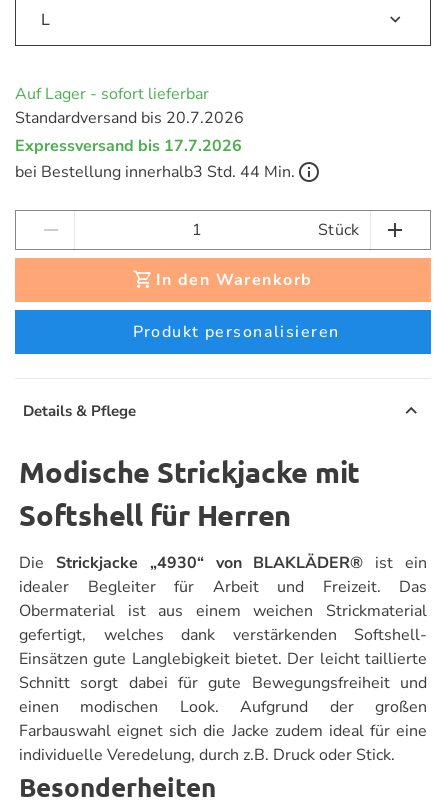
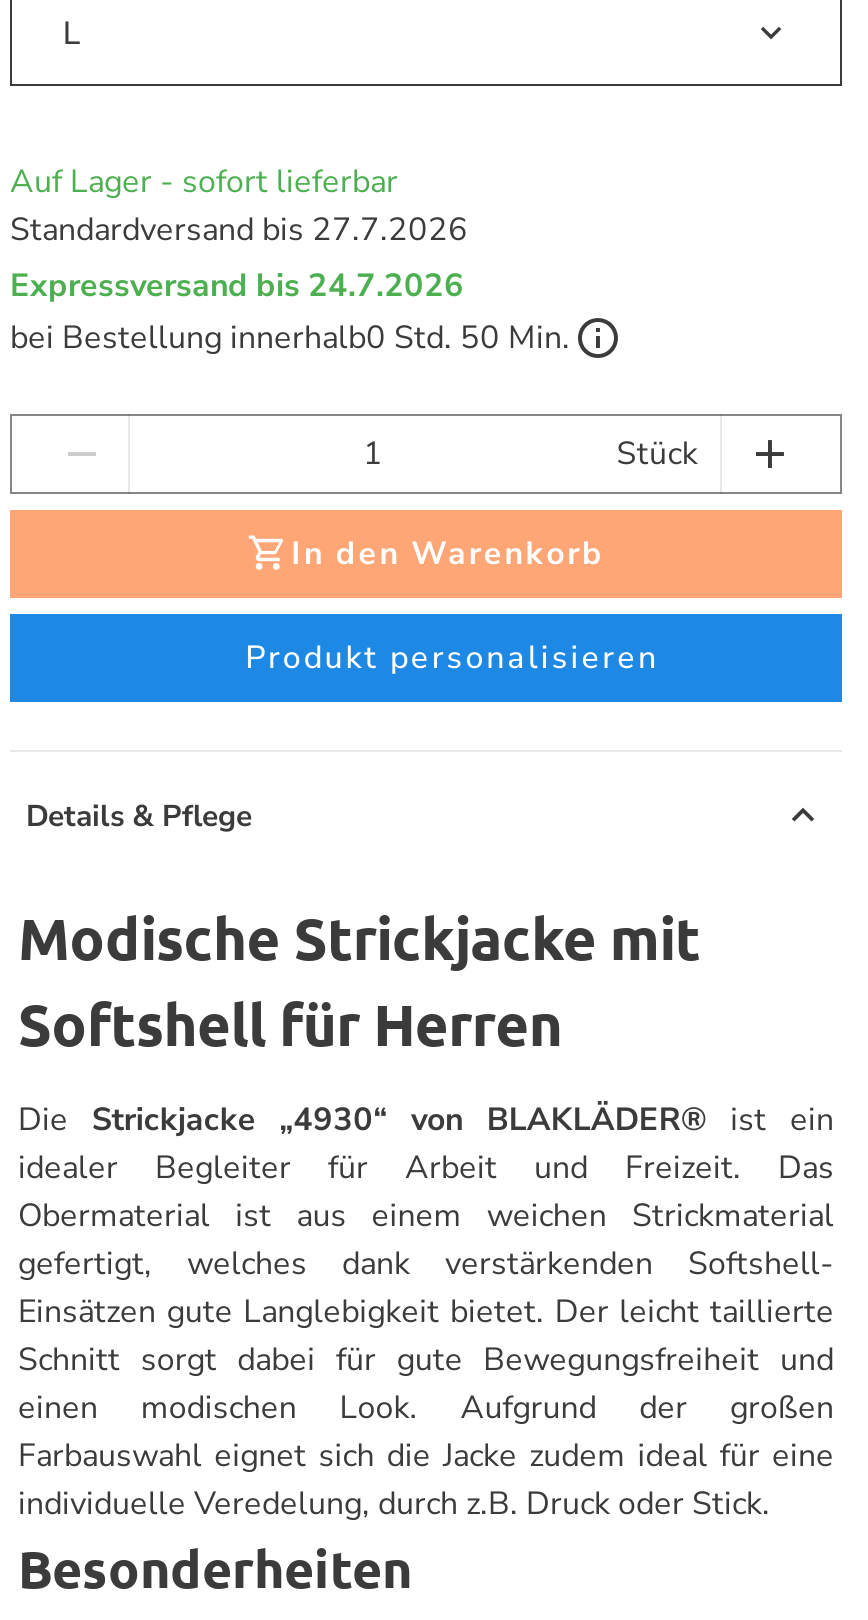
[15,107,244,129] Standardversand bis 20.7.2026 -> [10,208,468,252] Standardversand bis 27.7.2026
[15,135,242,157] Expressversand bis 17.7.2026 -> [10,264,464,308] Expressversand bis 24.7.2026
[15,161,295,183] bei Bestellung innerhalb3 Std. 44 Min. -> [10,316,570,360] bei Bestellung innerhalb0 Std. 50 Min.

